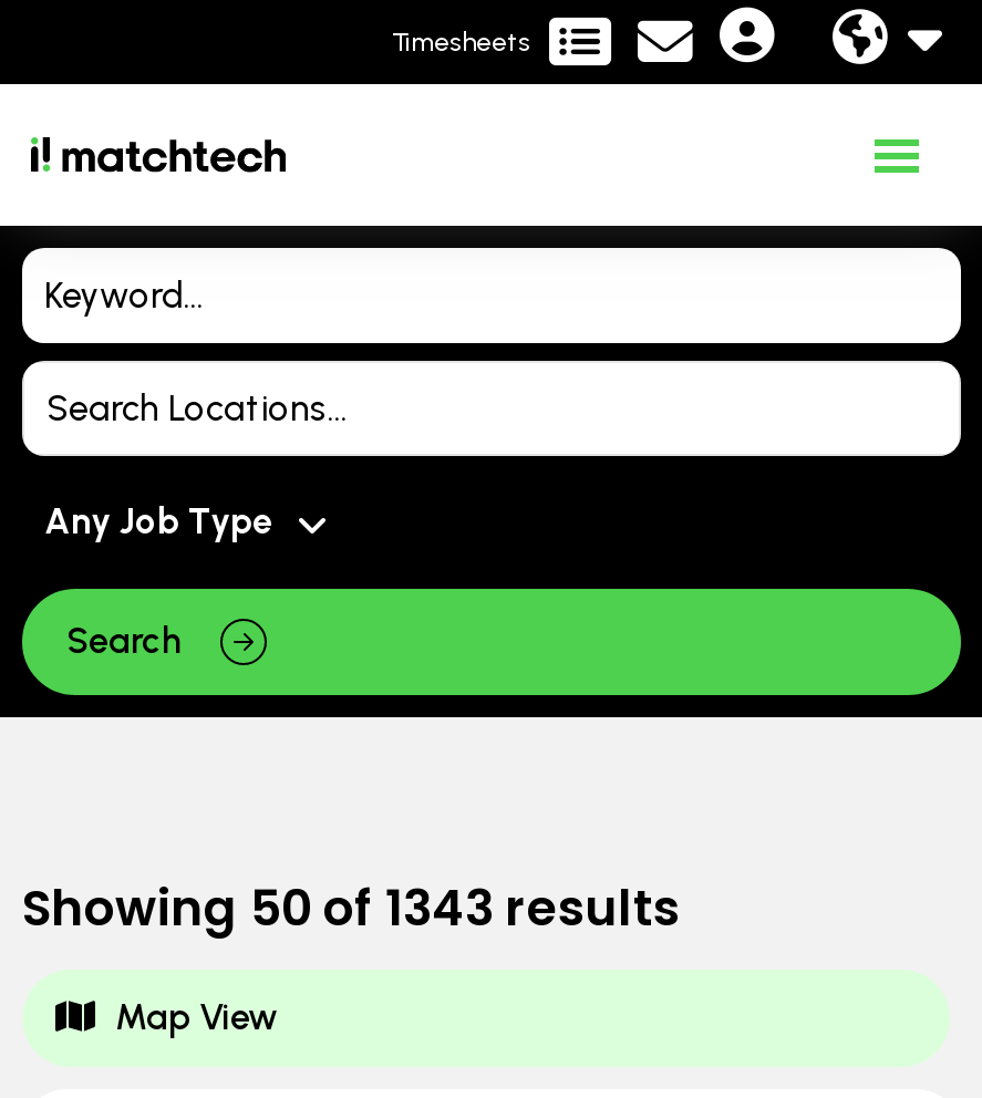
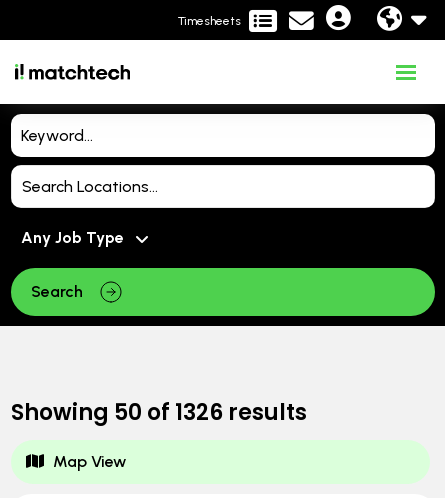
[22,874,680,943] Showing 50 of 1343 results -> [11,397,307,428] Showing 50 of 1326 results

